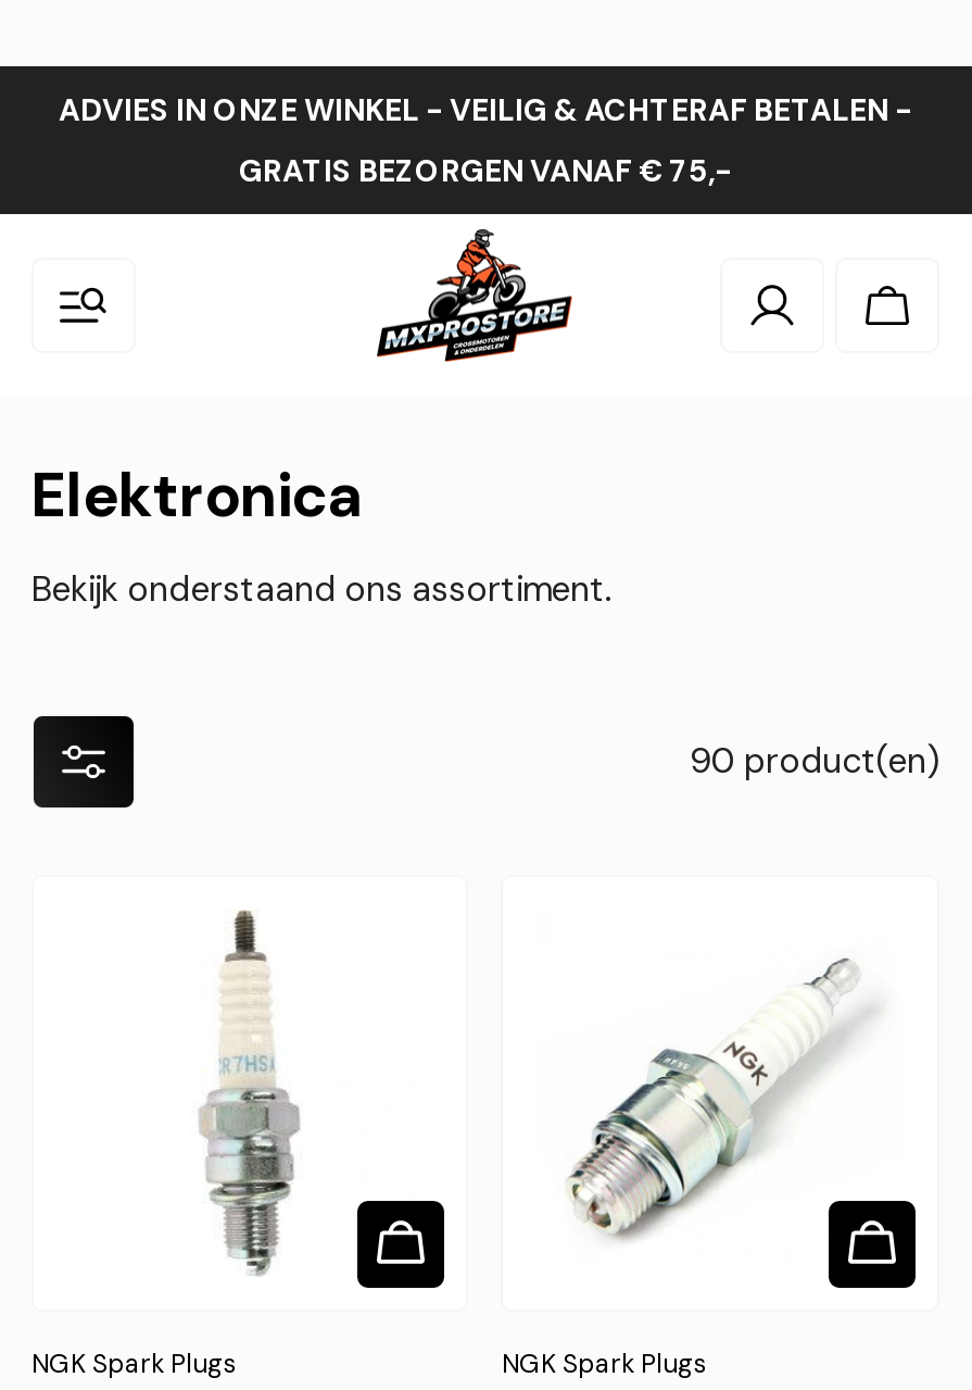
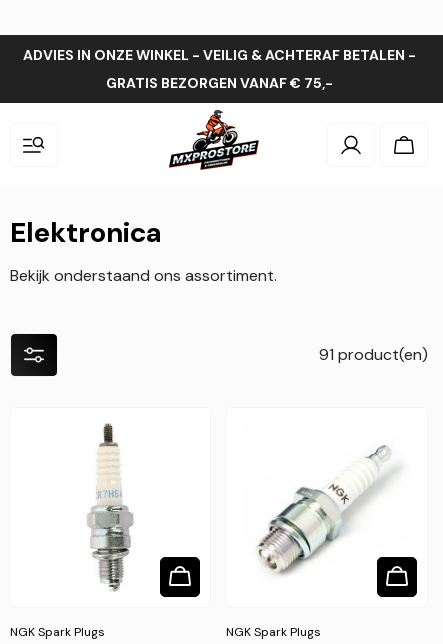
[689,738,939,784] 90 product(en) -> [319,344,428,365] 91 product(en)

